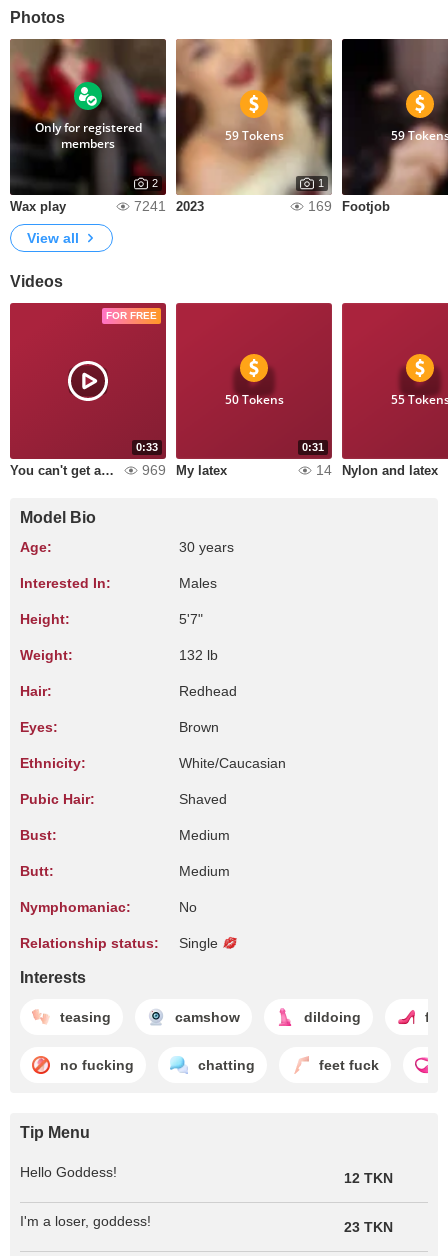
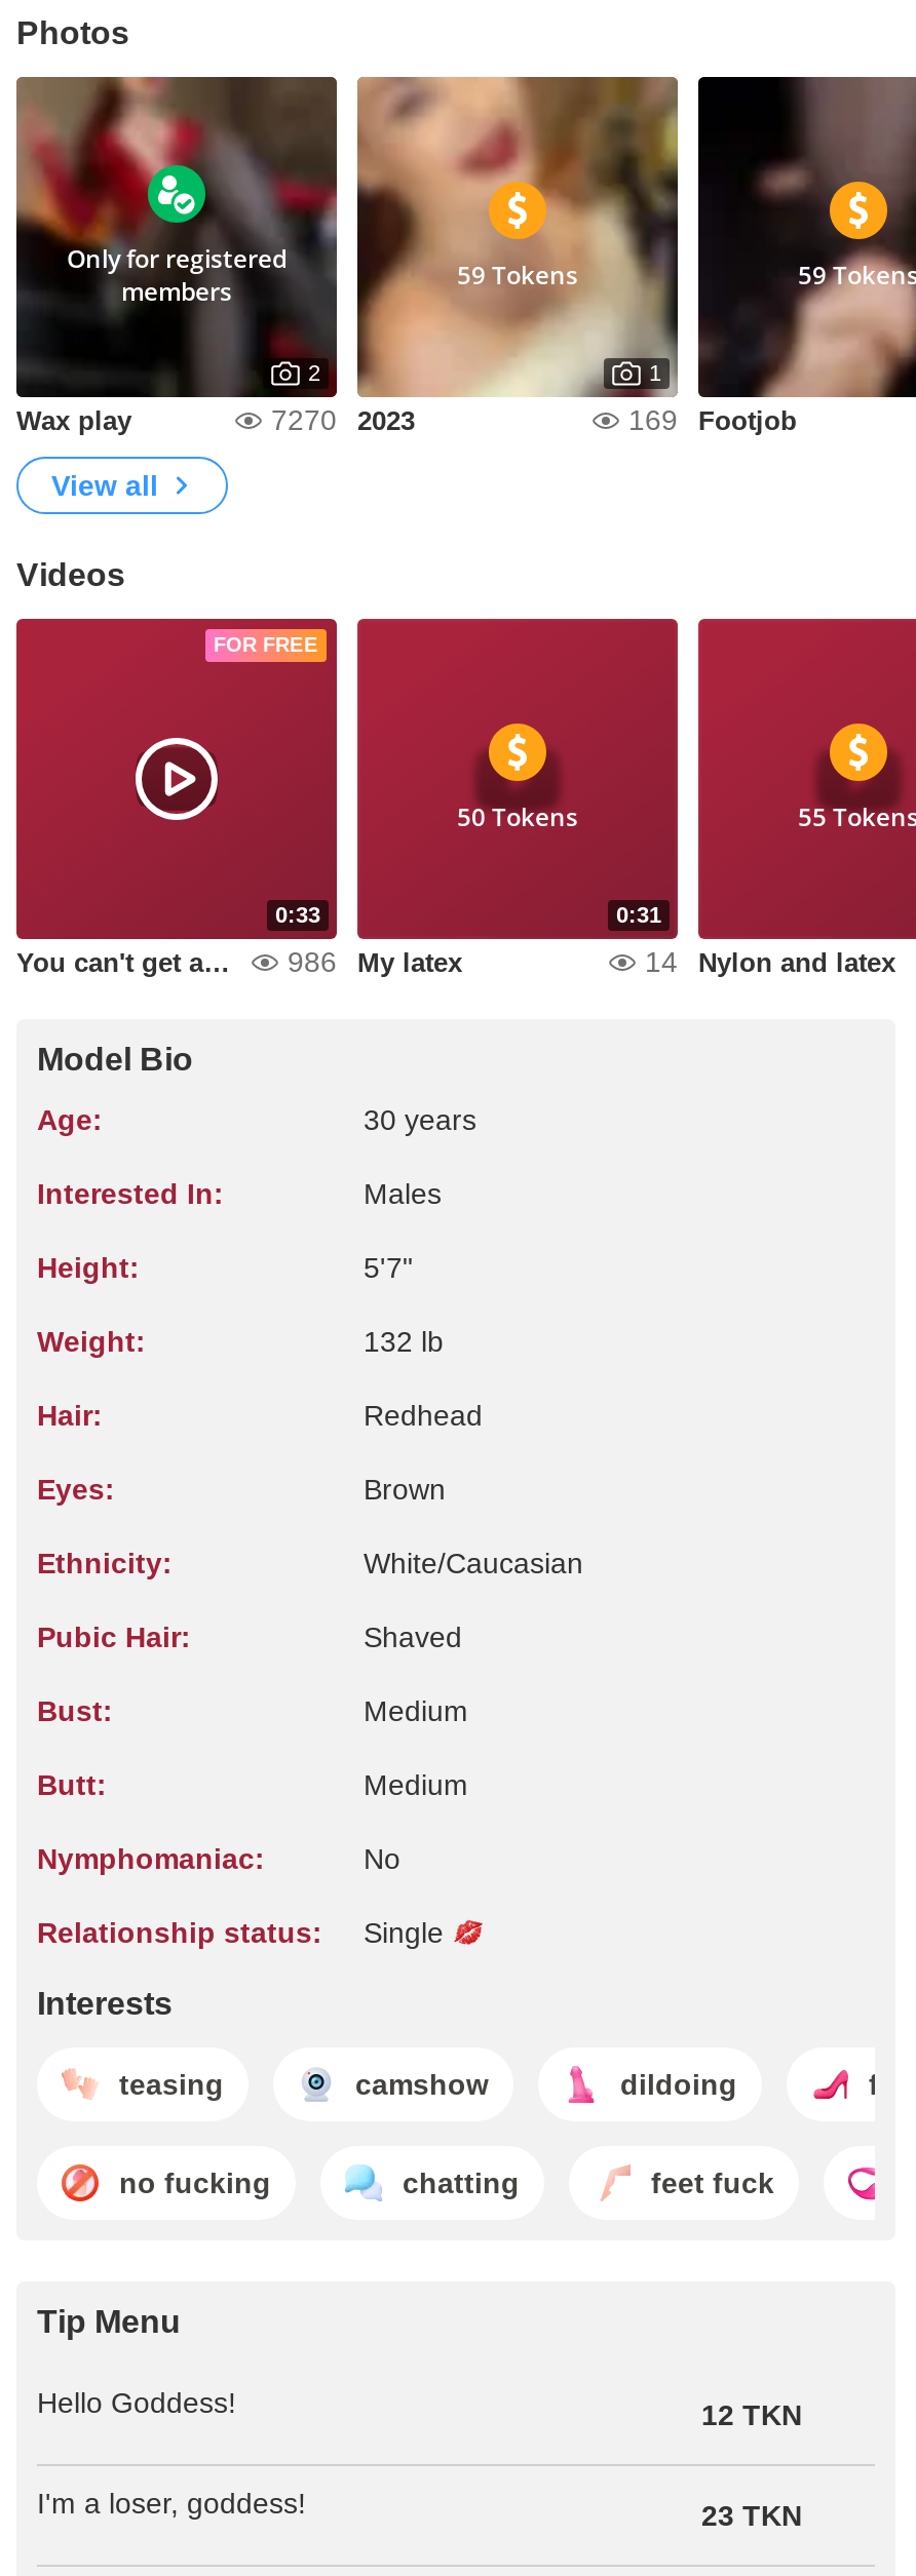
[134,198,204,214] 7241 2023 -> [271,403,415,436] 7270 2023
[142,462,166,478] 969 -> [288,945,337,978] 986

